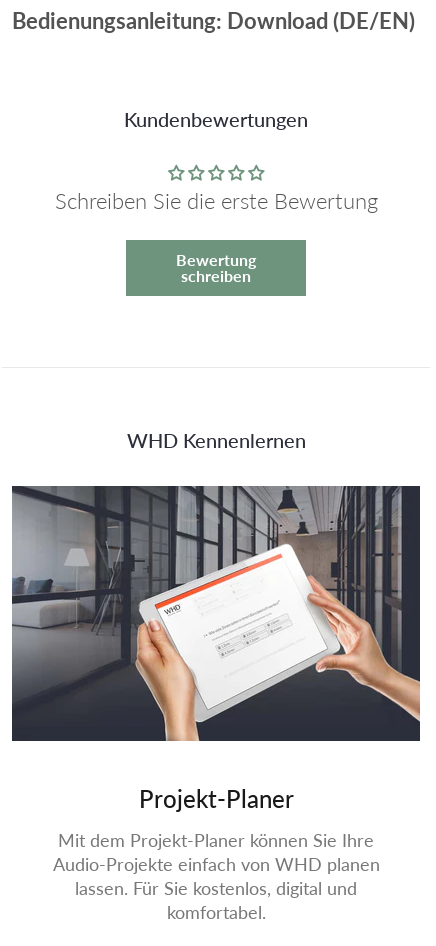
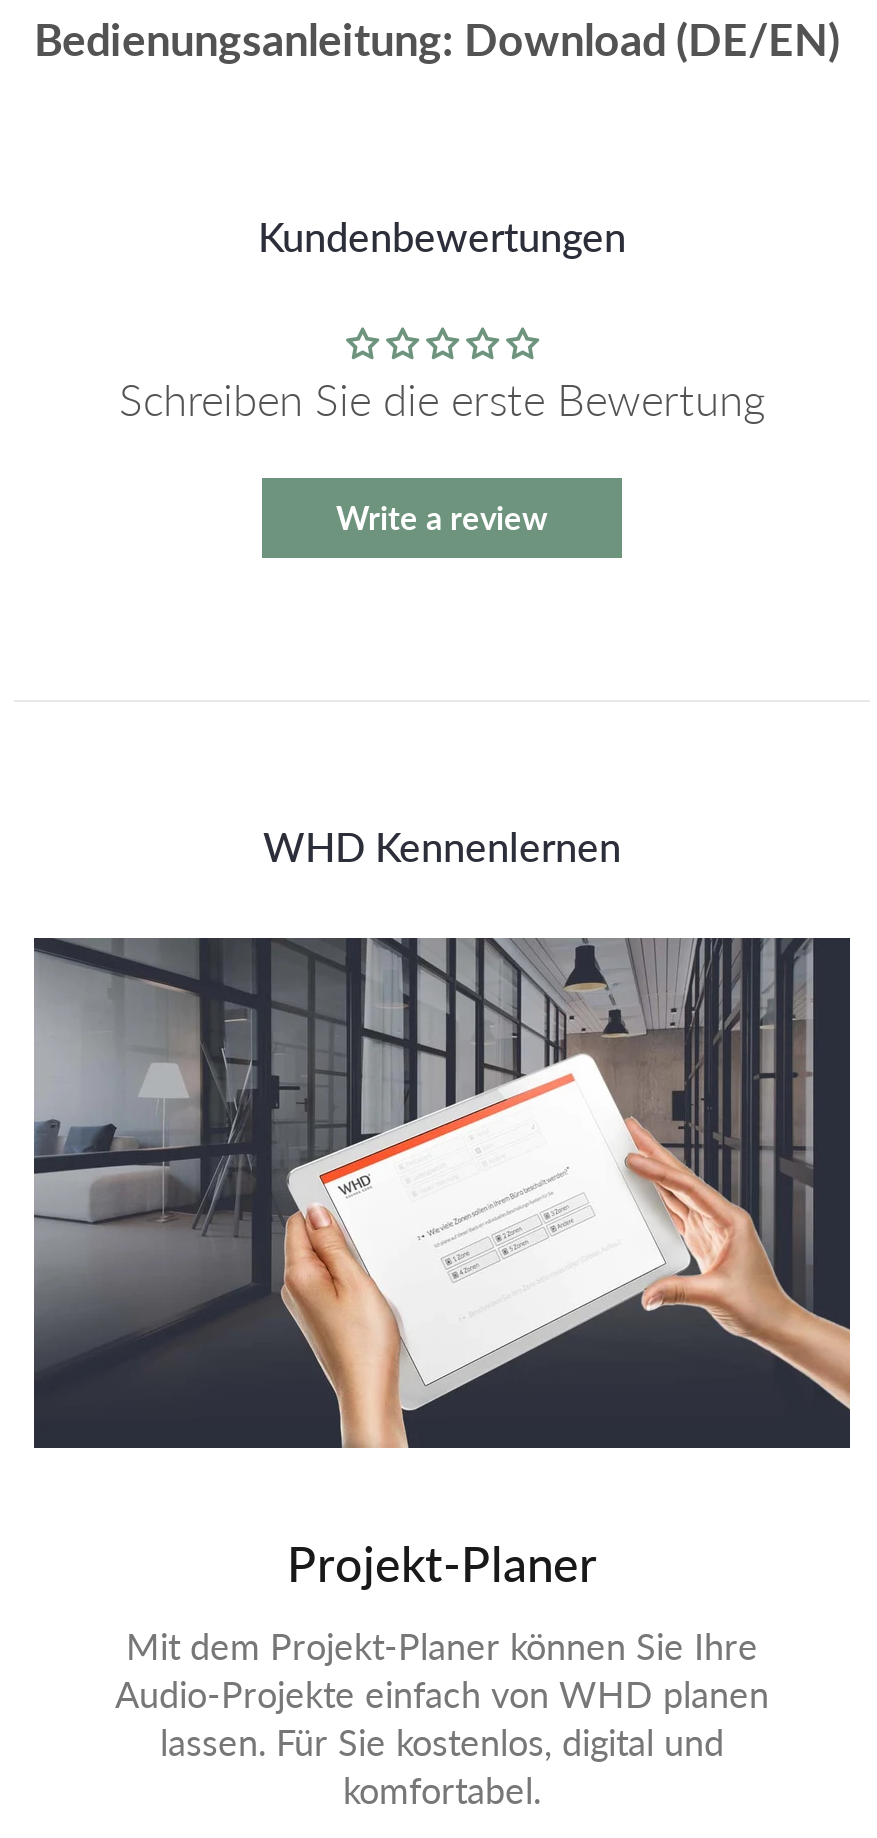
[176,250,256,285] Bewertung | schreiben -> [336,498,548,536] Write a review

